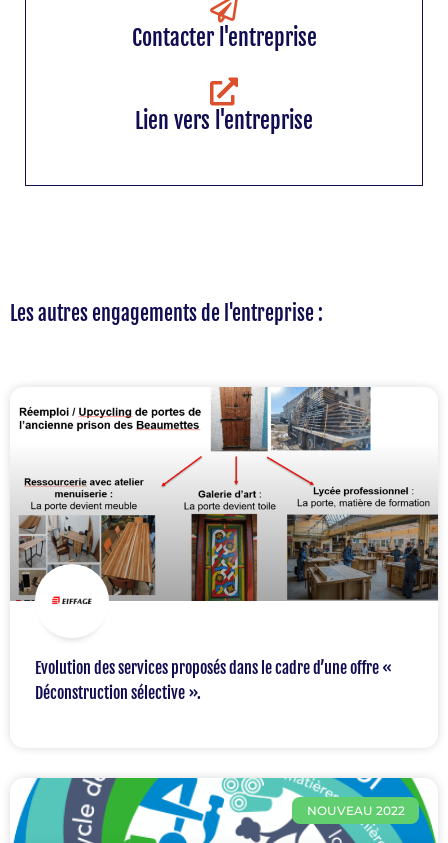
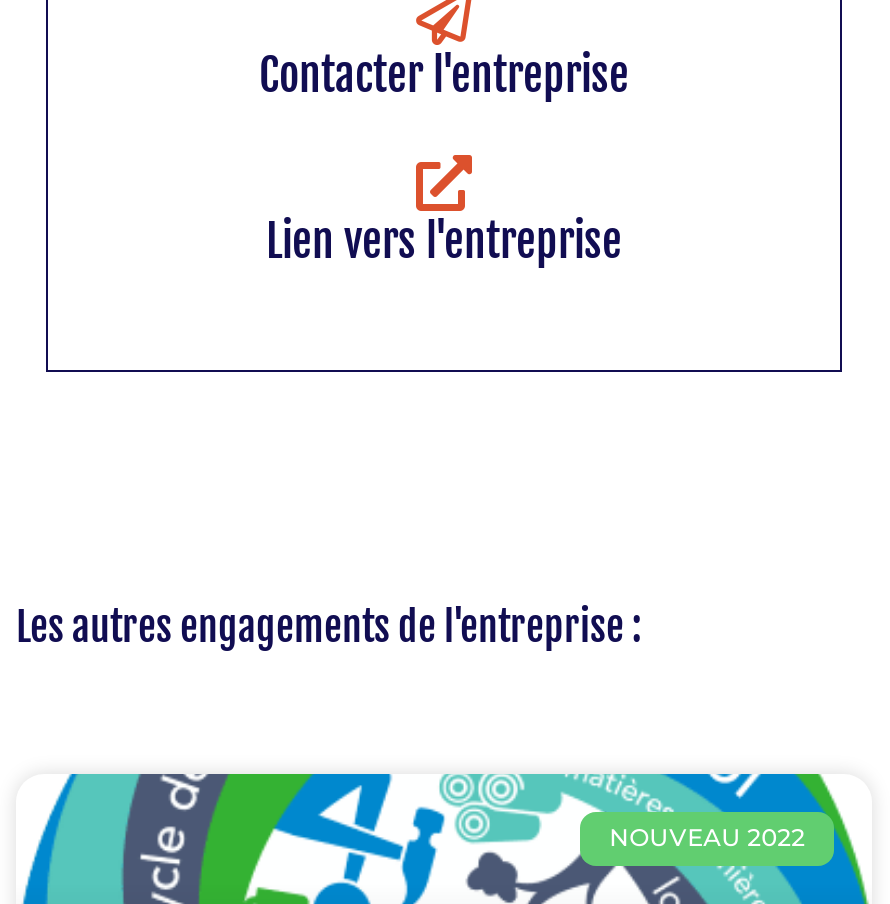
[10,386,439,605] [image] -> none
[35,658,392,703] Evolution des services proposés dans le cadre d’une offre « | Déconstruction sélective ». -> none

